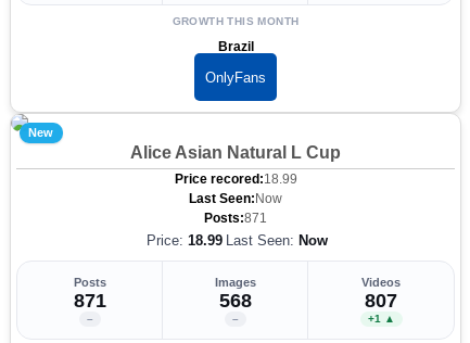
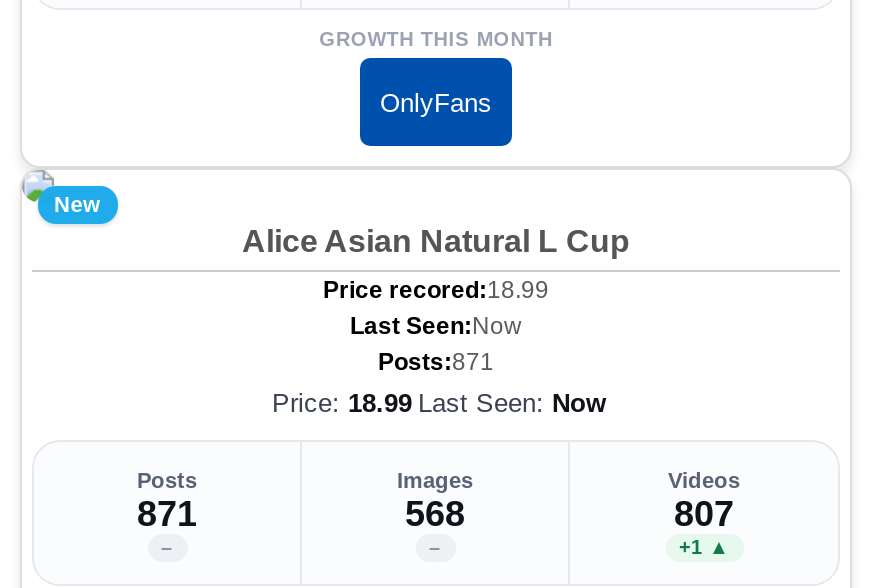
[218,39,253,54] Brazil -> none

